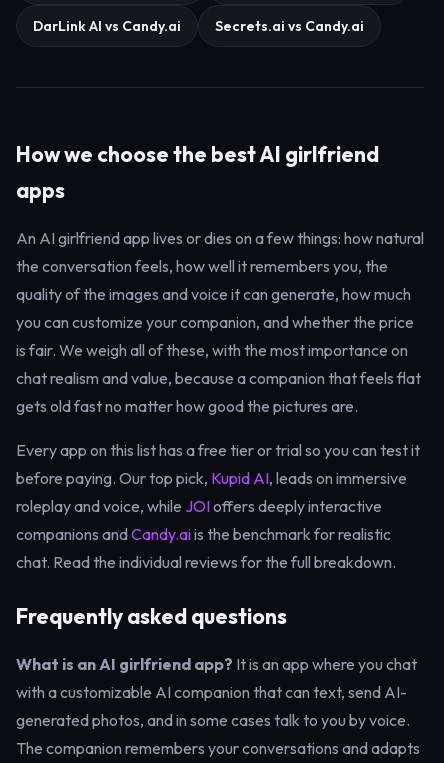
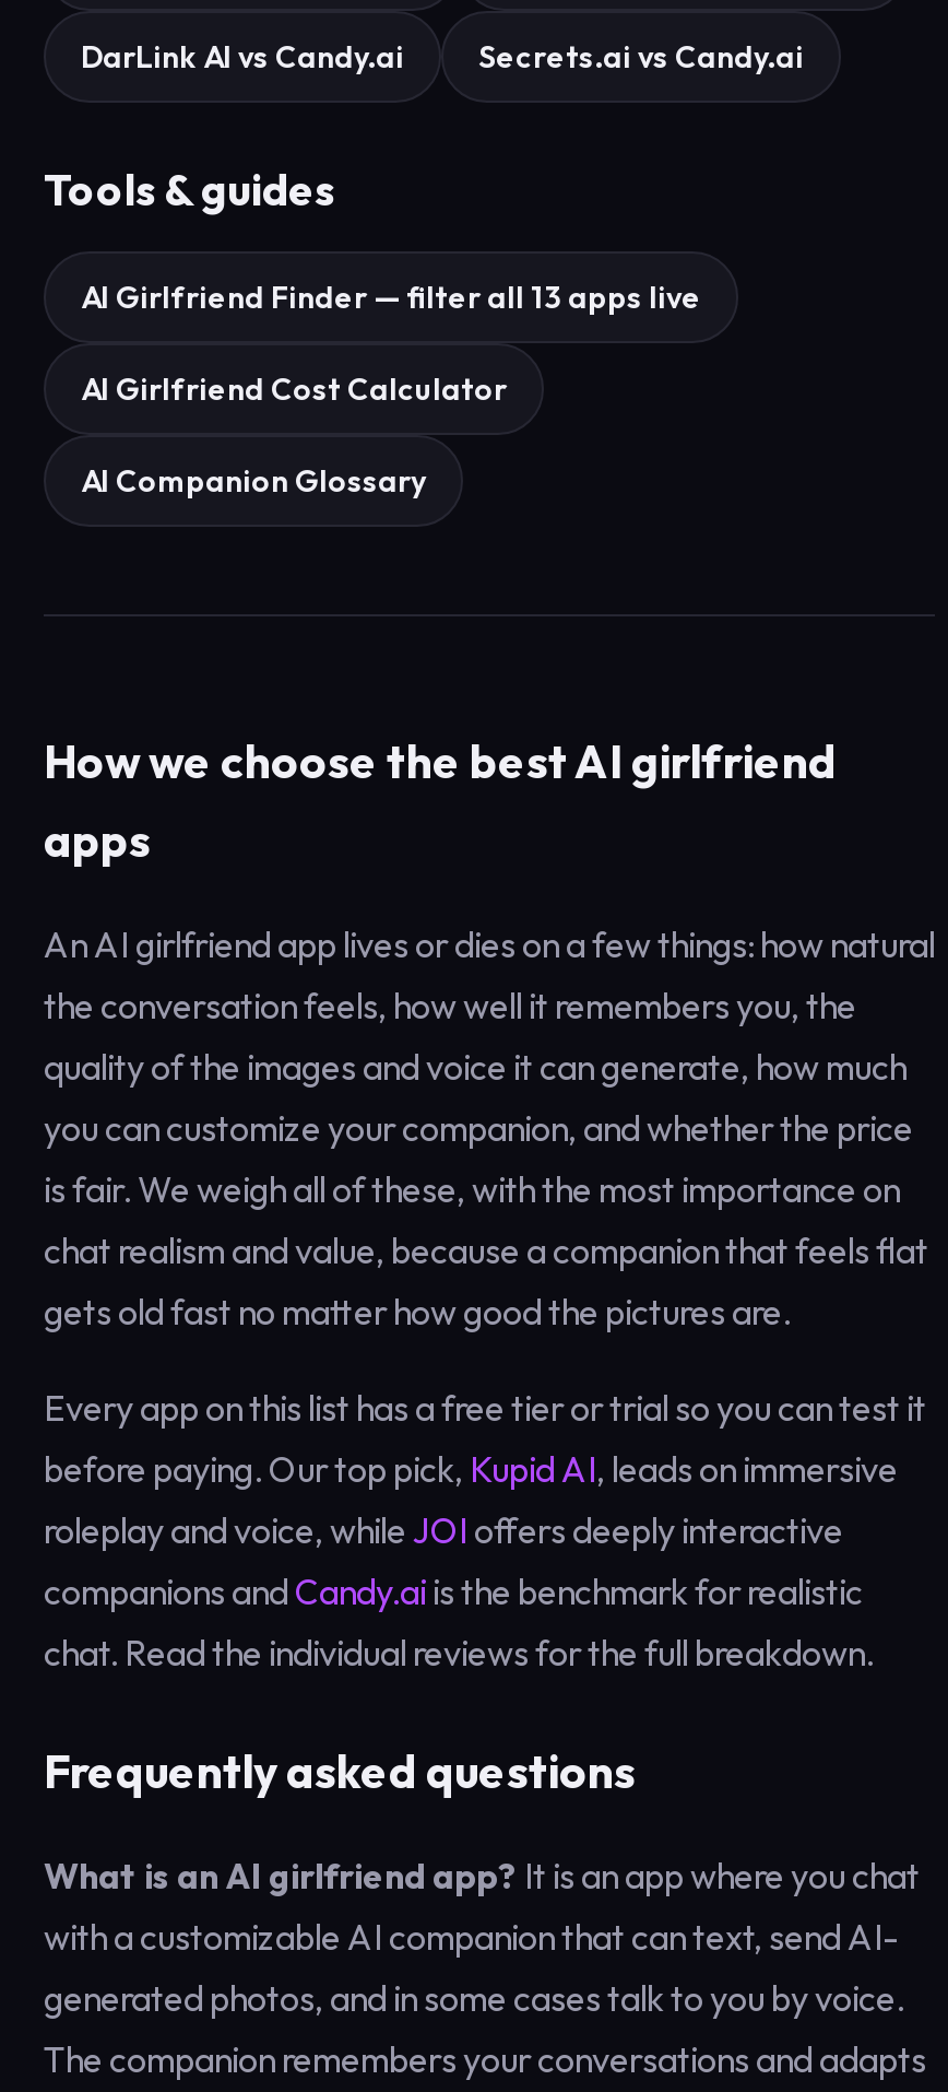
none -> [44,162,701,501] Tools & guides | AI Girlfriend Finder — filter all 13 apps live | AI Girlfriend Cost Calculator | AI Companion Glossary

